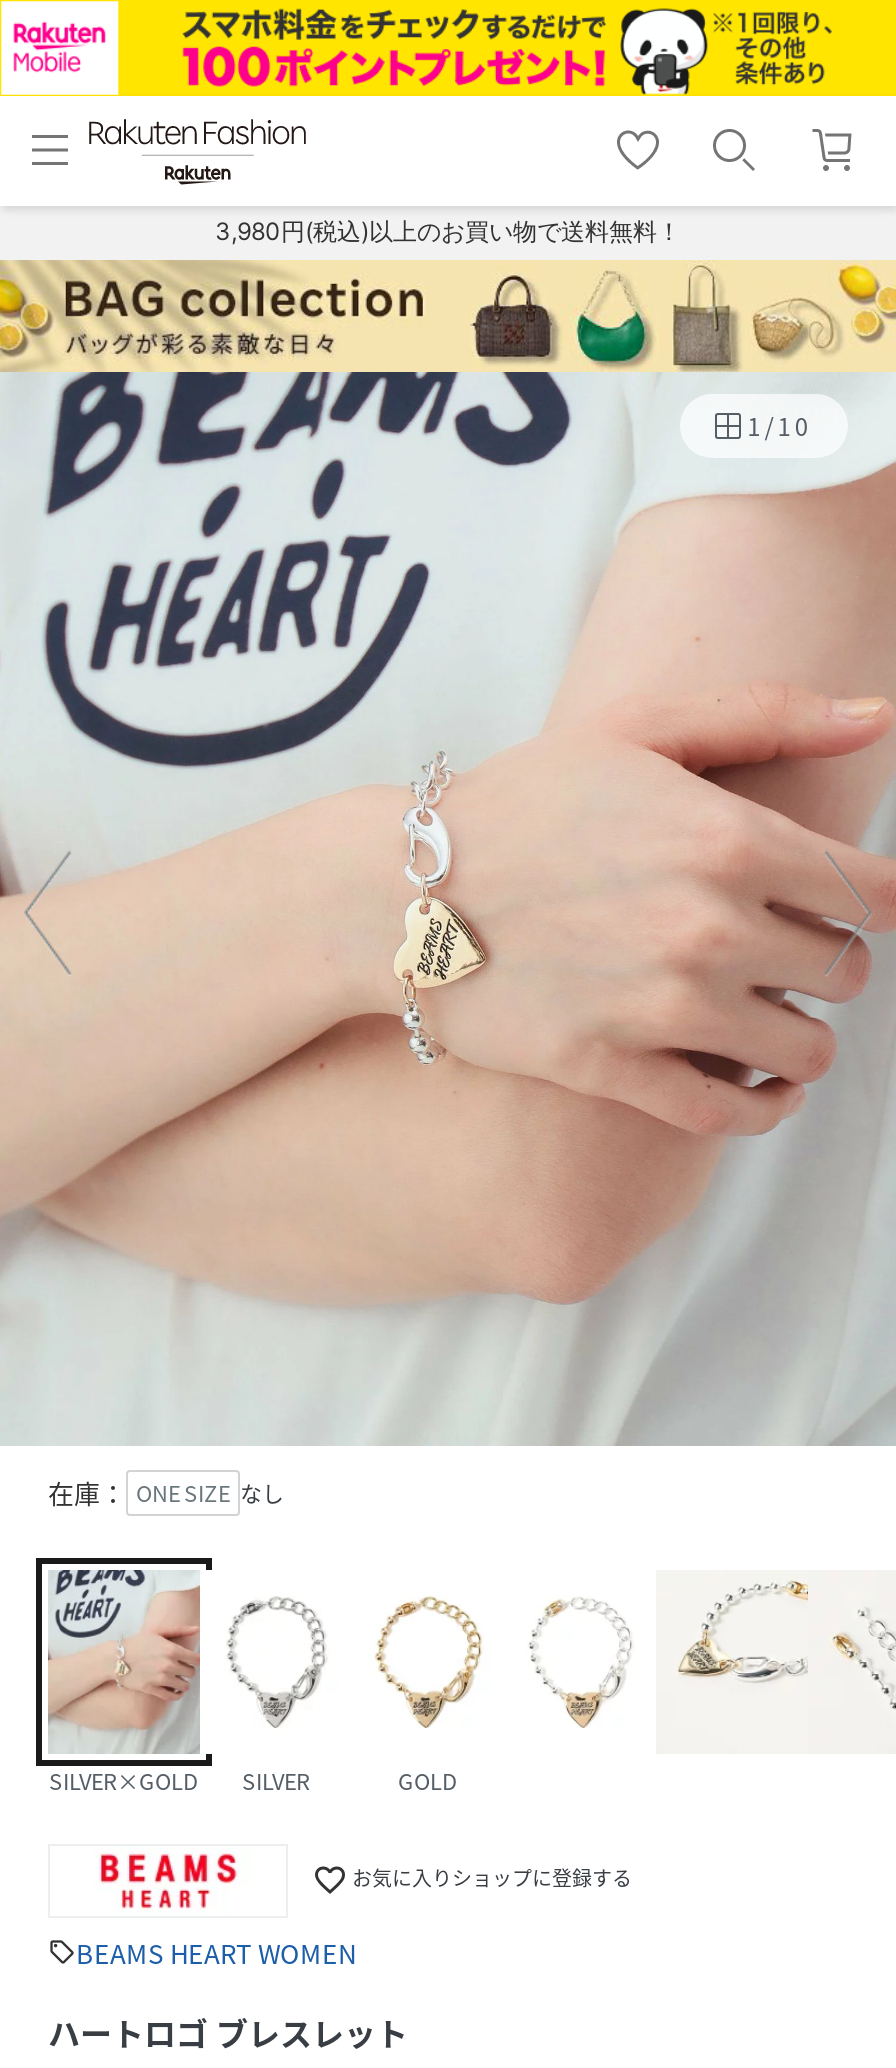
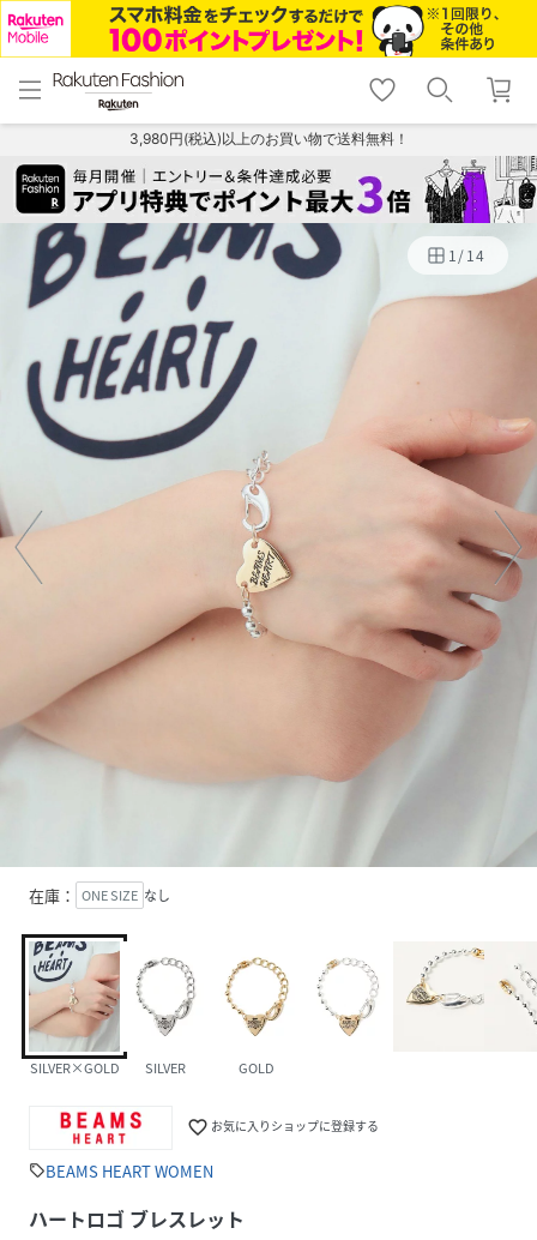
[6,260,890,444] [image] | 1 /10 -> [4,155,533,266] [image] | 1 /14

